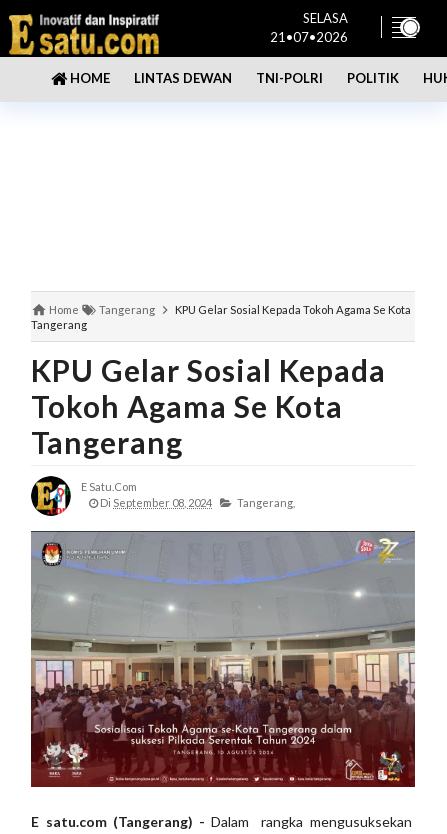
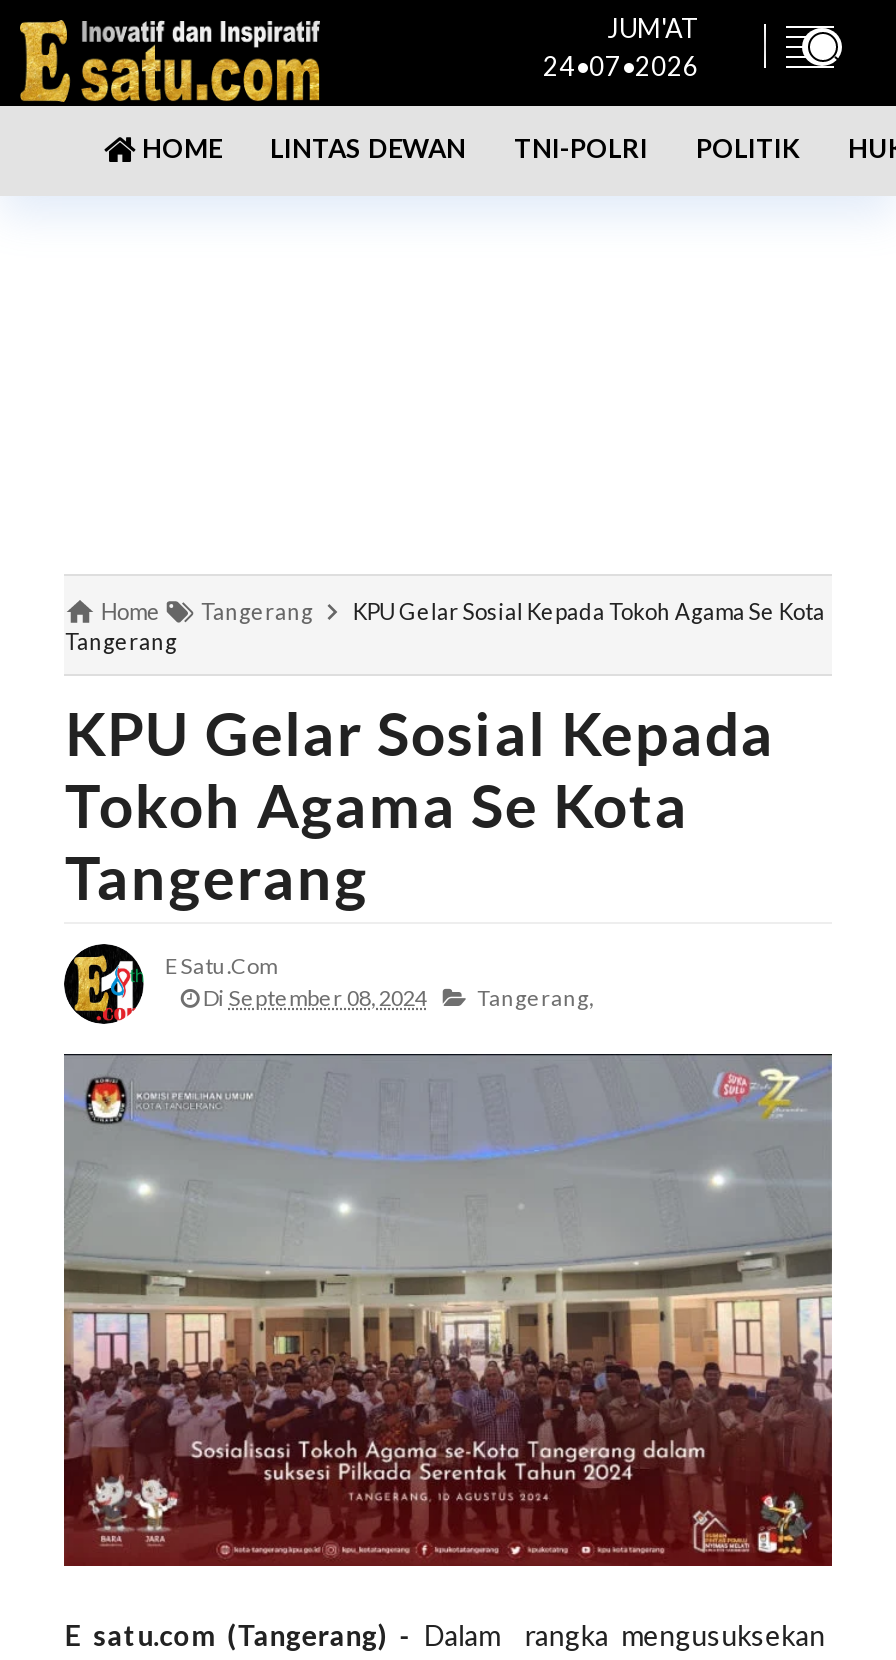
[270,10,348,45] SELASA | 21•07•2026 -> [543,12,699,82] JUM'AT | 24•07•2026

